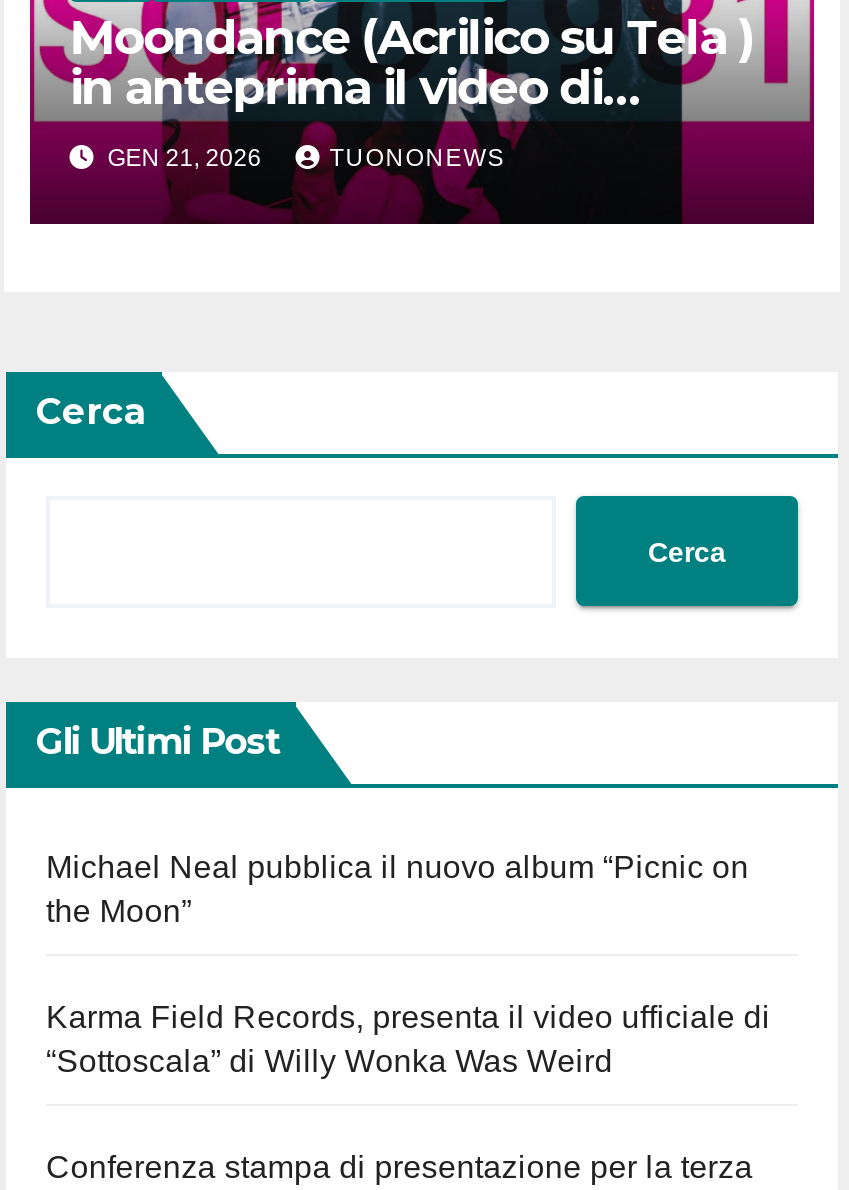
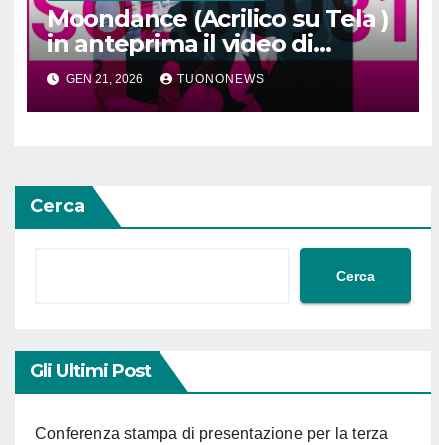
[46,850,770,1078] Michael Neal pubblica il nuovo album “Picnic on | the Moon” | Karma Field Records, presenta il video ufficiale di | “Sottoscala” di Willy Wonka Was Weird -> none

